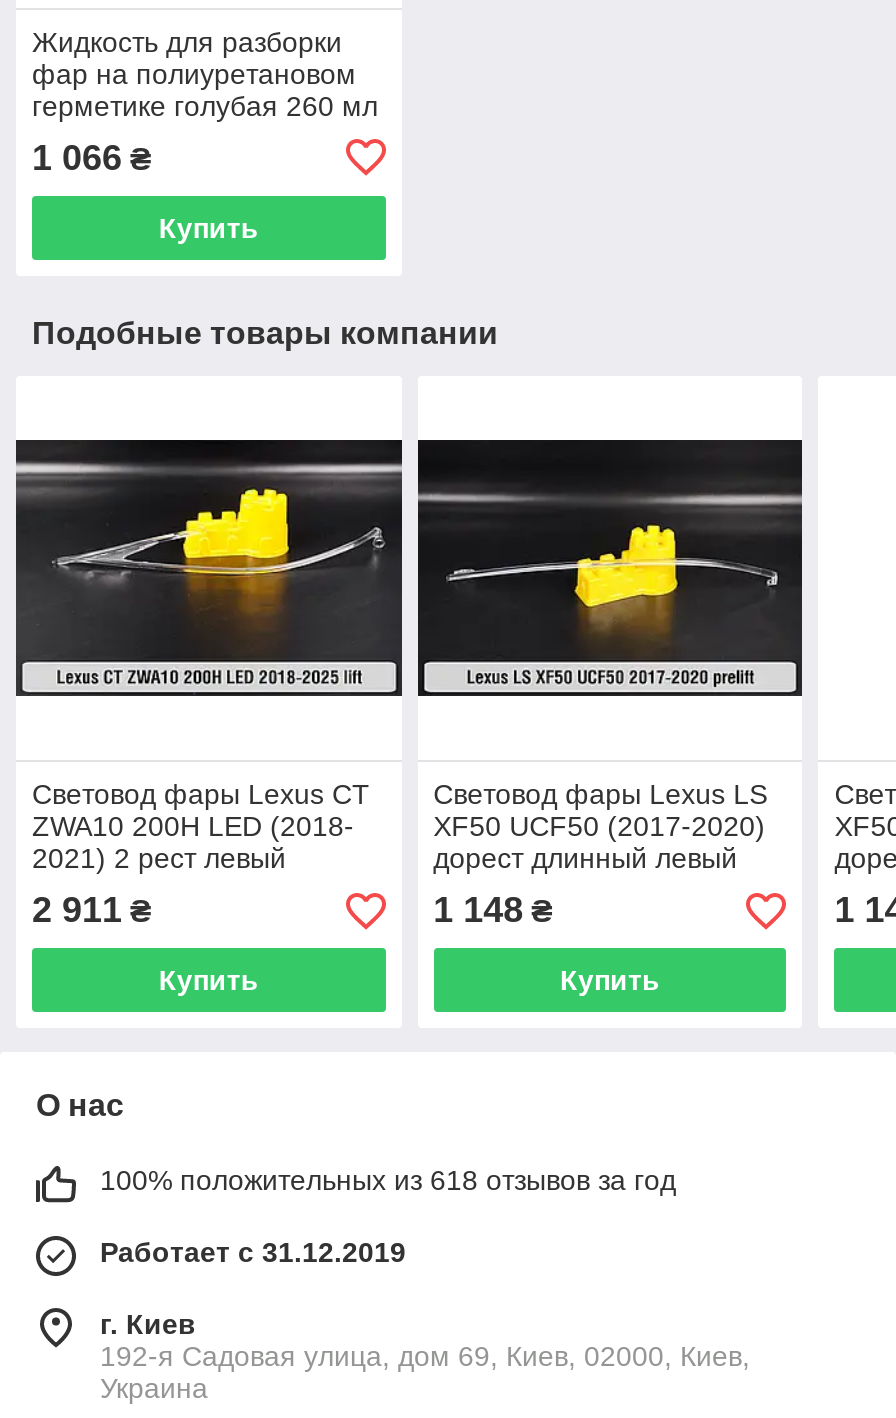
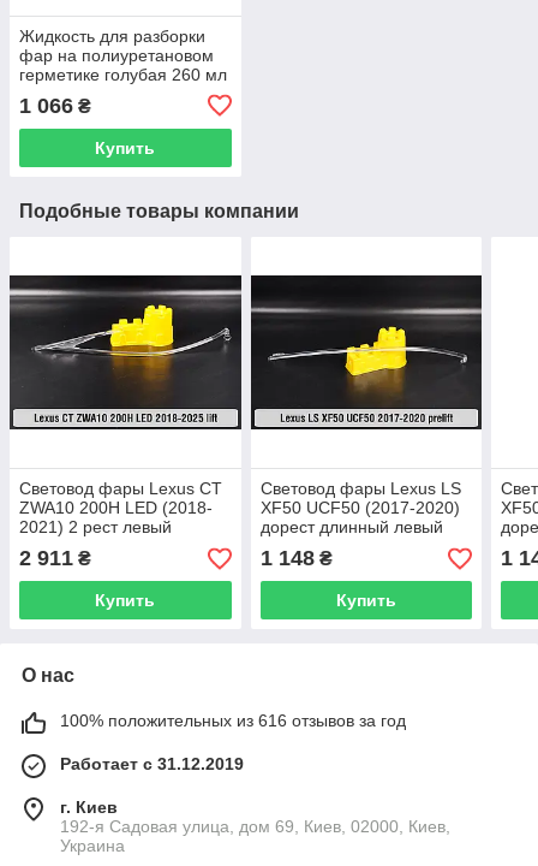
[100,1165,676,1197] 100% положительных из 618 отзывов за год -> [60,711,406,731] 100% положительных из 616 отзывов за год

